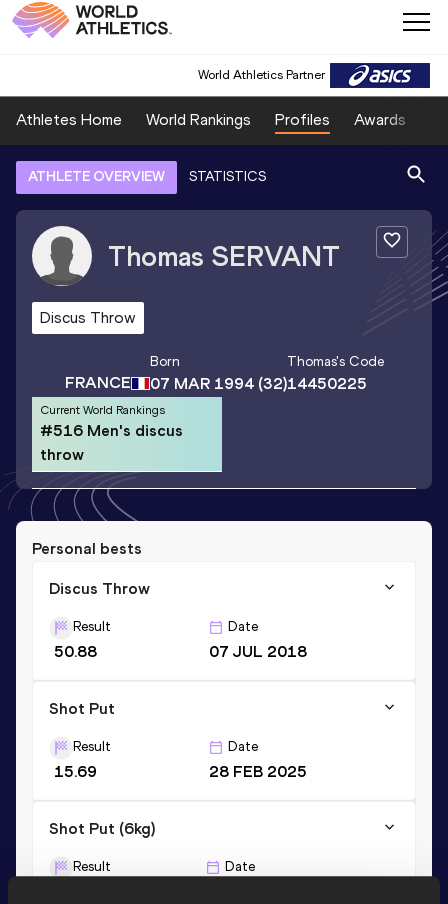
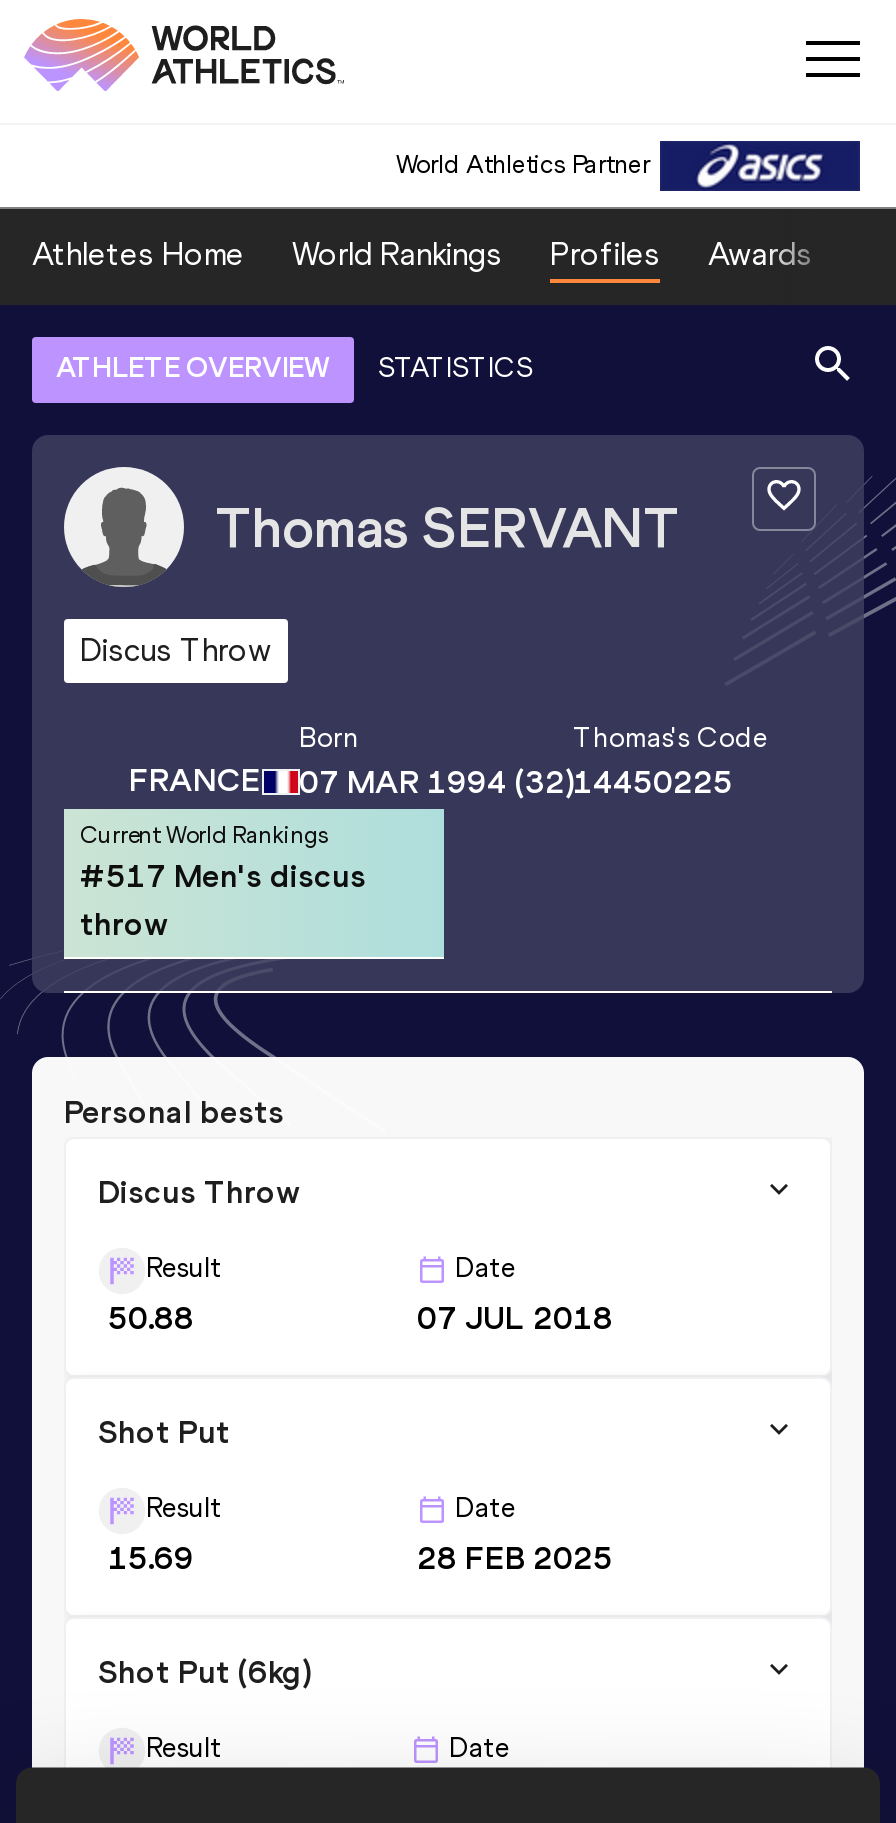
[40,420,183,439] #516 Men's discus -> [80,856,366,894] #517 Men's discus

